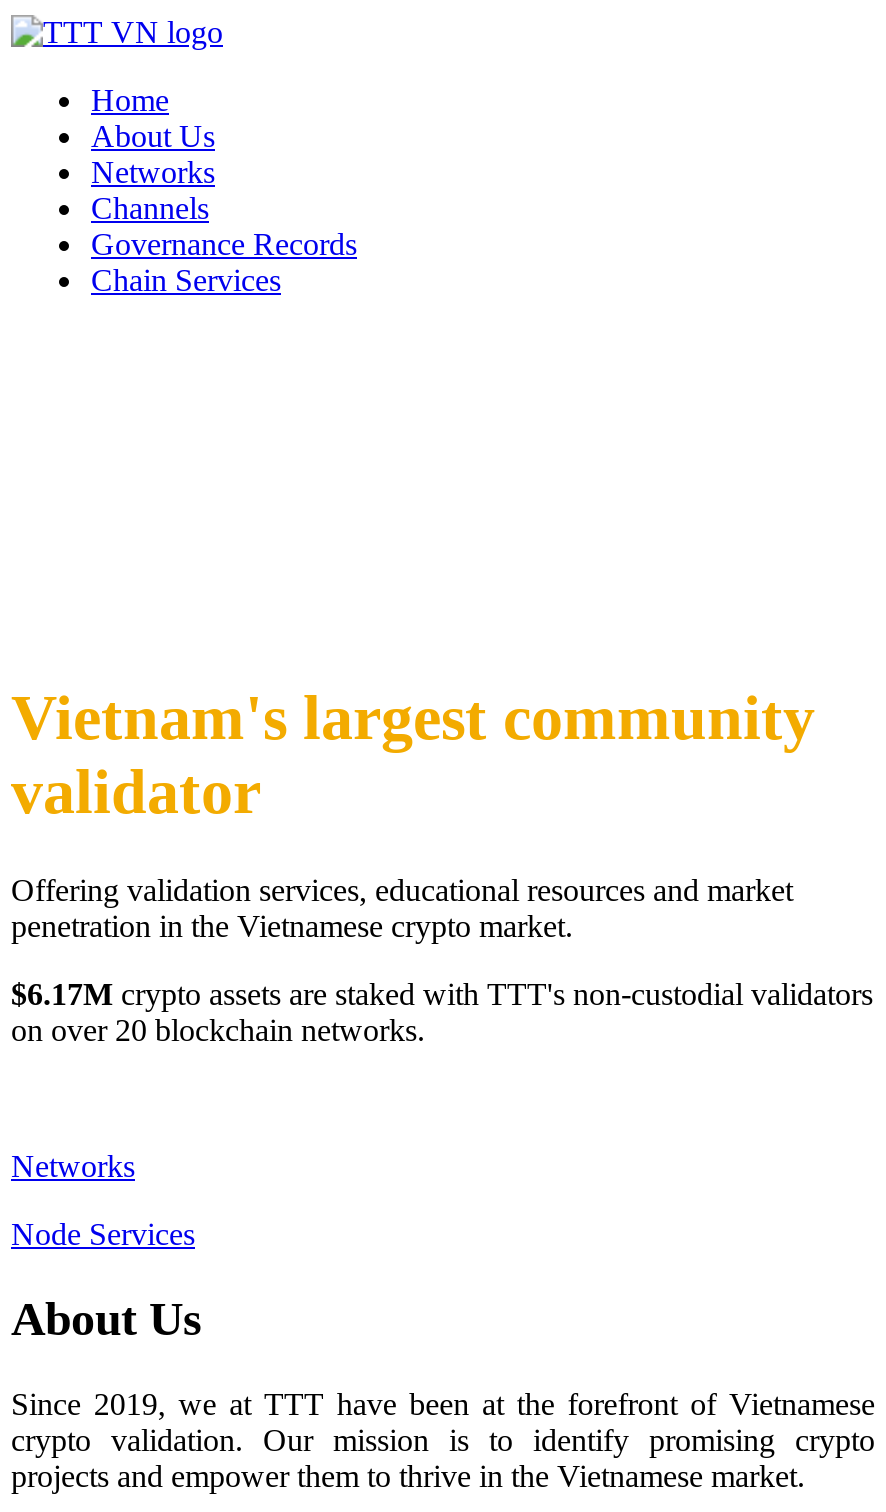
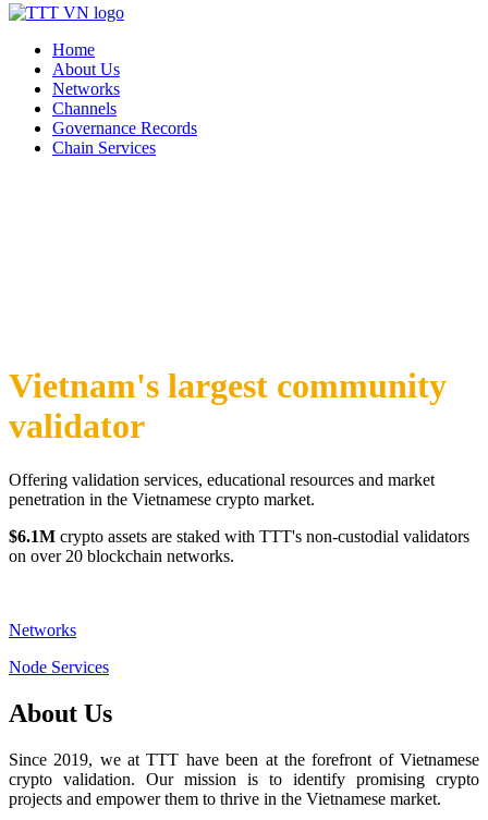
[11,977,873,1011] $6.17M crypto assets are staked with TTT's non-custodial validators -> [9,527,469,545] $6.1M crypto assets are staked with TTT's non-custodial validators

